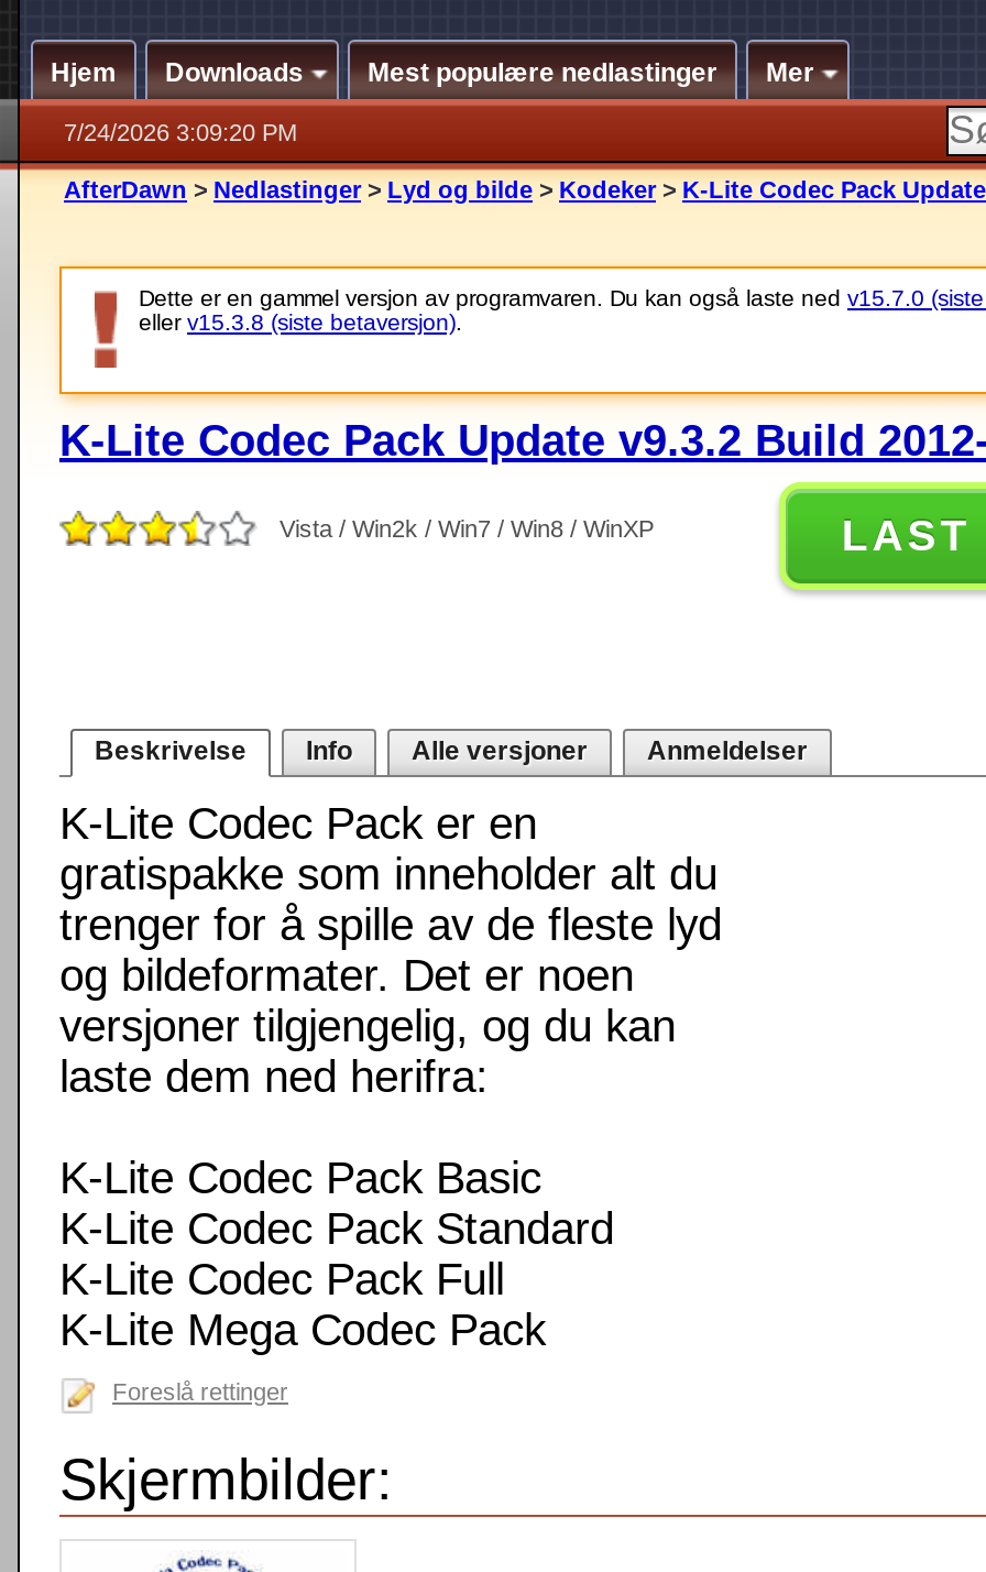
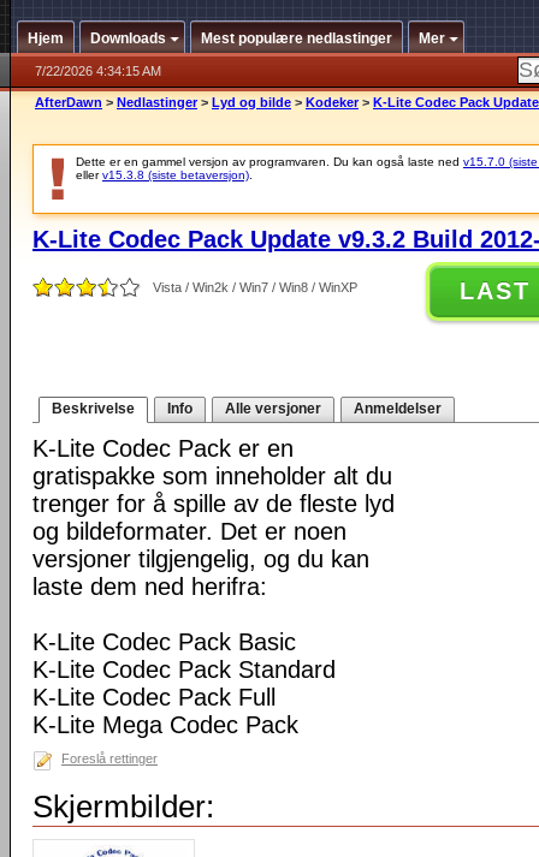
[64,119,297,145] 7/24/2026 3:09:20 PM -> [35,64,161,78] 7/22/2026 4:34:15 AM

